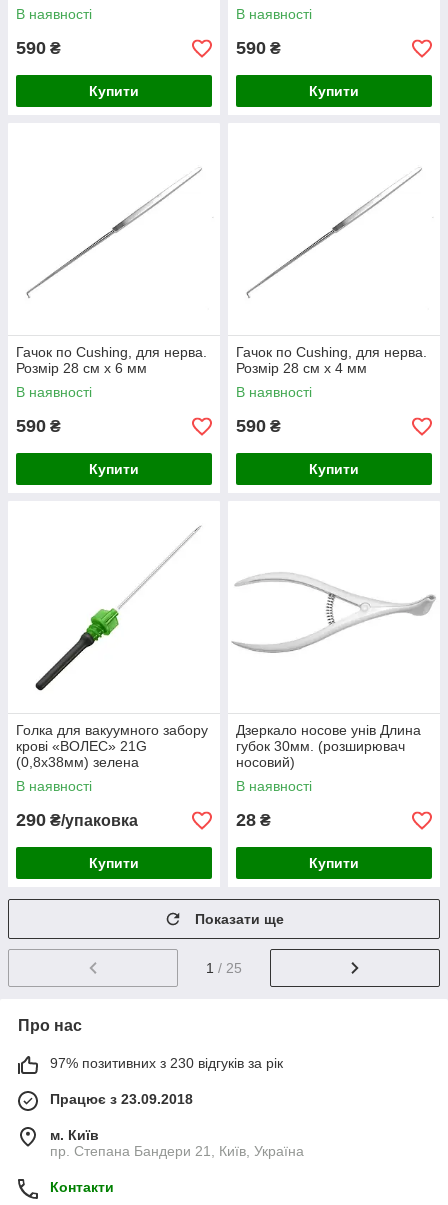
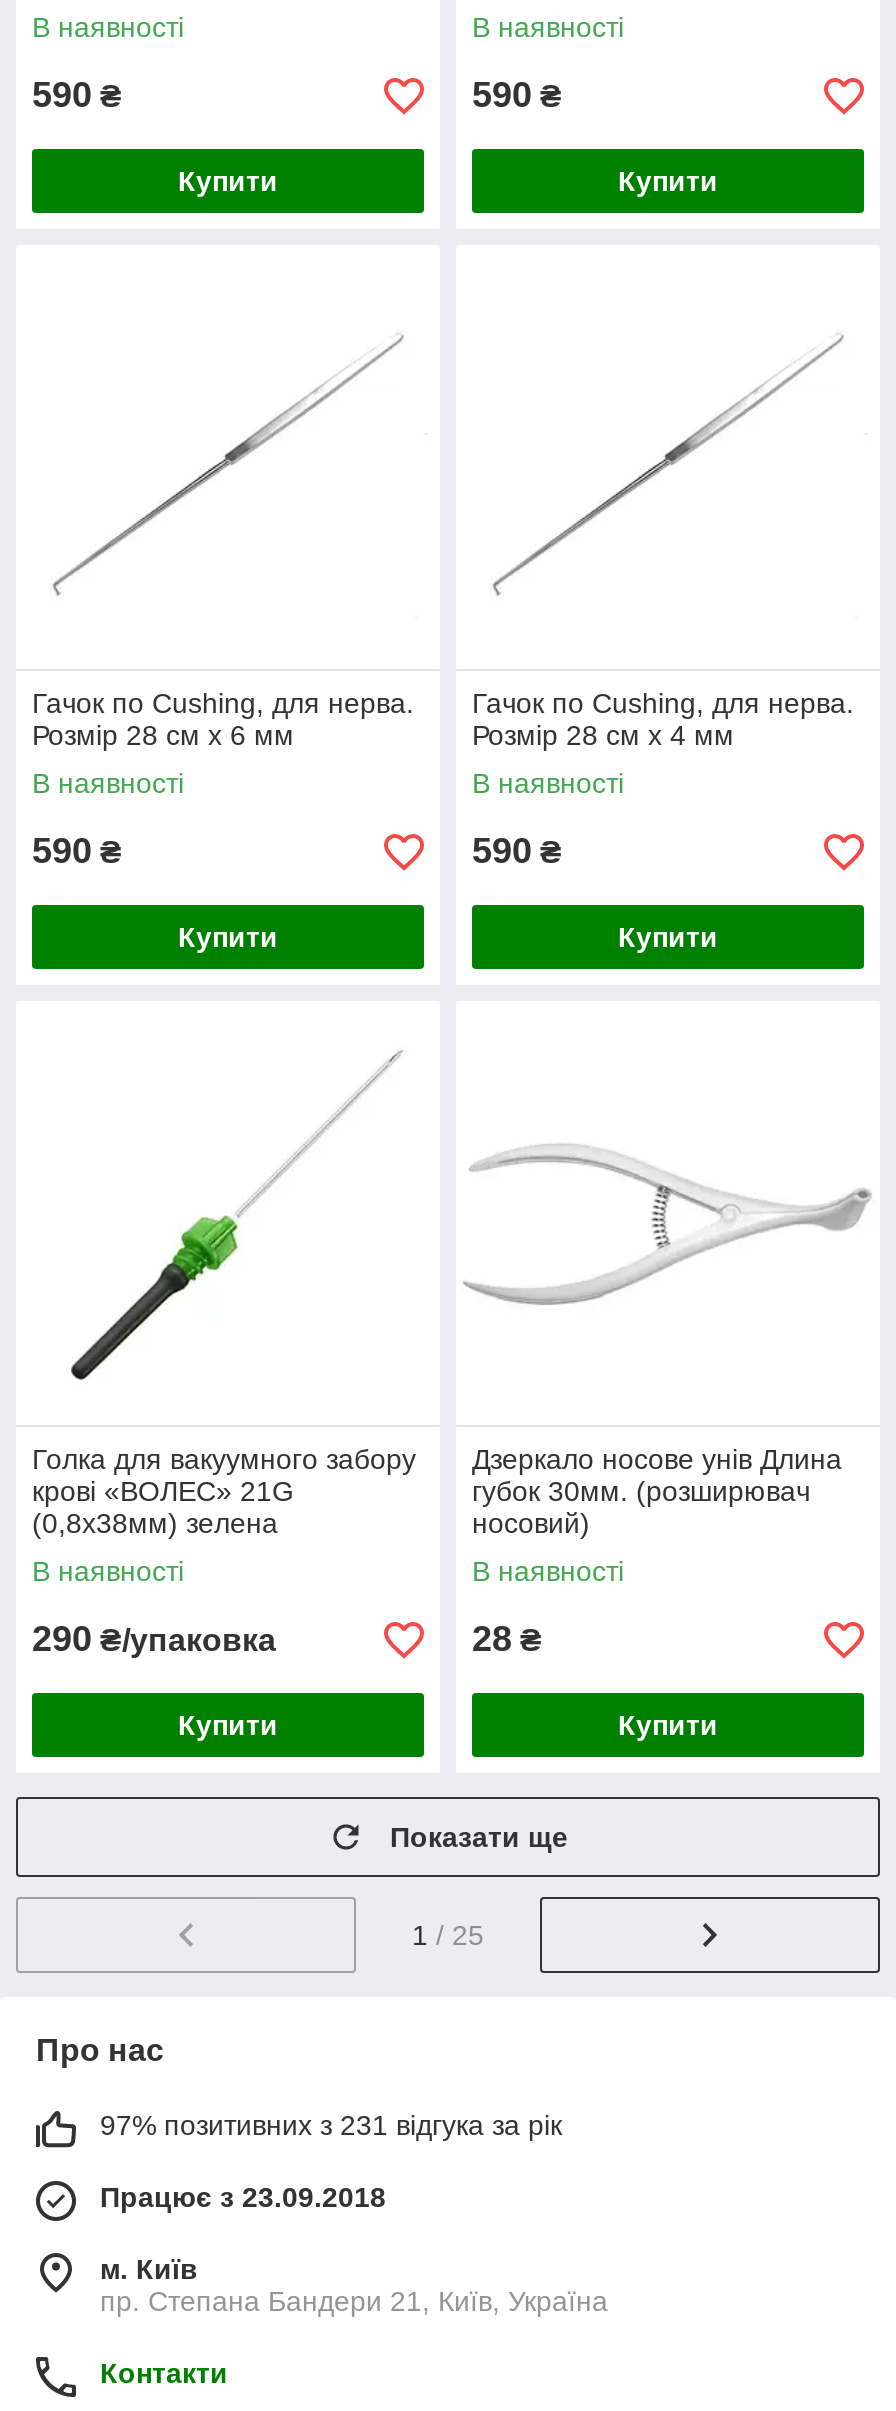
[50,1055,283,1071] 97% позитивних з 230 відгуків за рік -> [100,2109,562,2141] 97% позитивних з 231 відгука за рік

